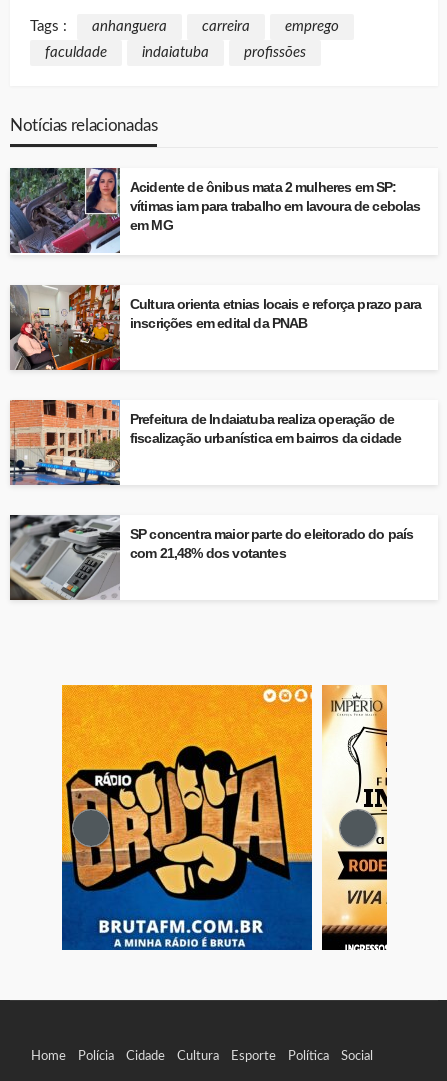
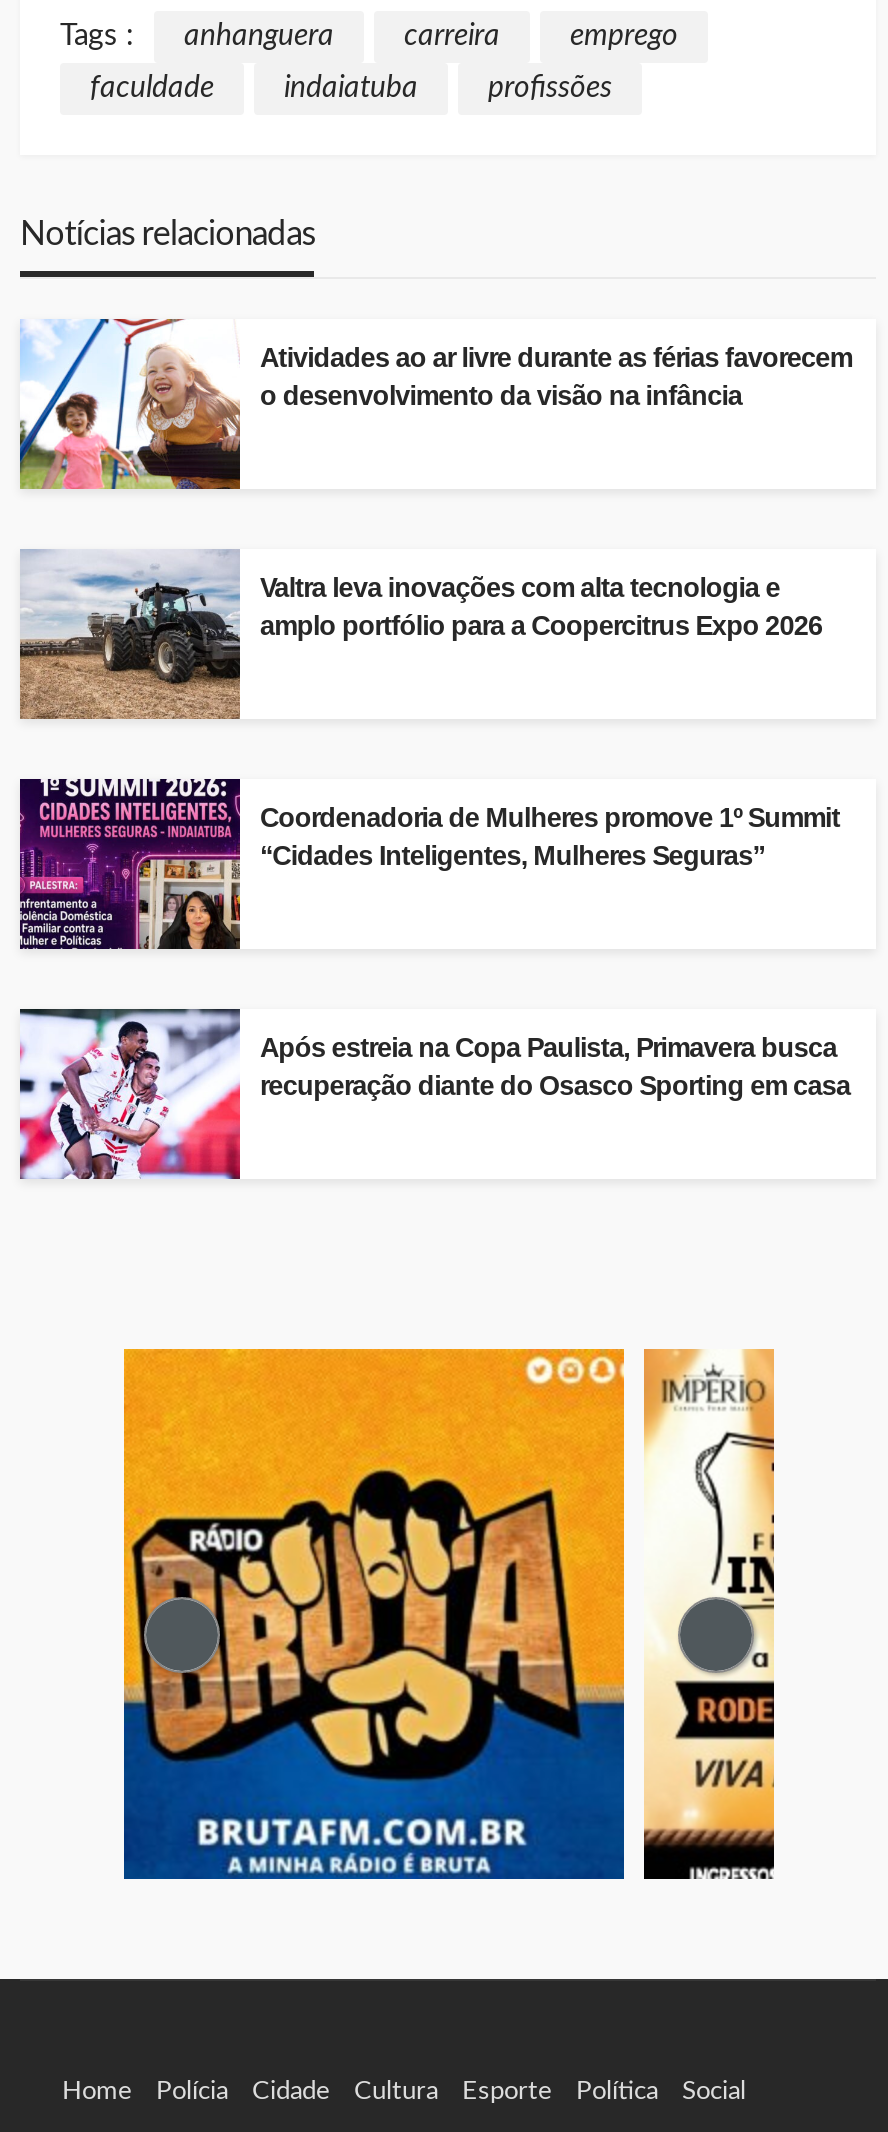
[9,167,420,254] [image] | Acidente de ônibus mata 2 mulheres em SP: | vítimas iam para trabalho em lavoura de cebolas | em MG -> [18,317,852,491] [image] | Atividades ao ar livre durante as férias favorecem | o desenvolvimento da visão na infância
[9,284,421,371] [image] | Cultura orienta etnias locais e reforça prazo para | inscrições em edital da PNAB -> [20,551,822,721] [image] | Valtra leva inovações com alta tecnologia e | amplo portfólio para a Coopercitrus Expo 2026
[9,399,401,485] [image] | Prefeitura de Indaiatuba realiza operação de | fiscalização urbanística em bairros da cidade -> [18,777,840,949] [image] | Coordenadoria de Mulheres promove 1º Summit | “Cidades Inteligentes, Mulheres Seguras”
[9,515,413,601] [image] | SP concentra maior parte do eleitorado do país | com 21,48% dos votantes -> [18,1009,850,1179] [image] | Após estreia na Copa Paulista, Primavera busca | recuperação diante do Osasco Sporting em casa

